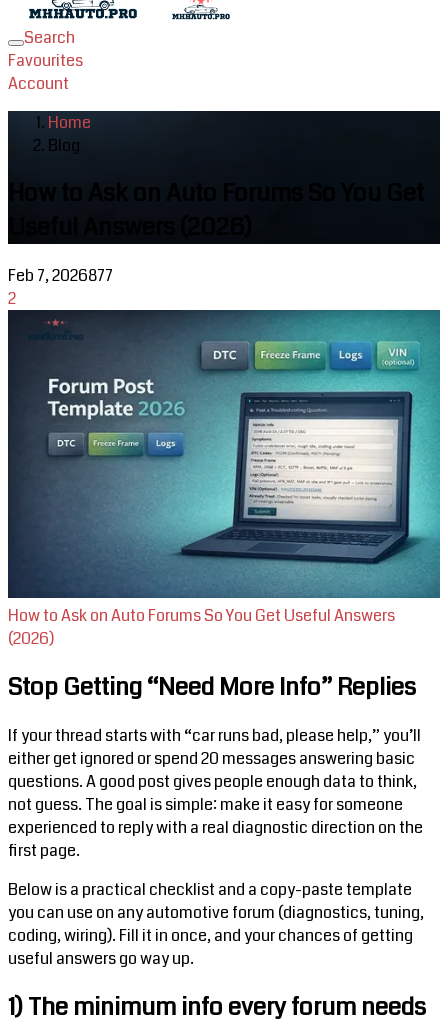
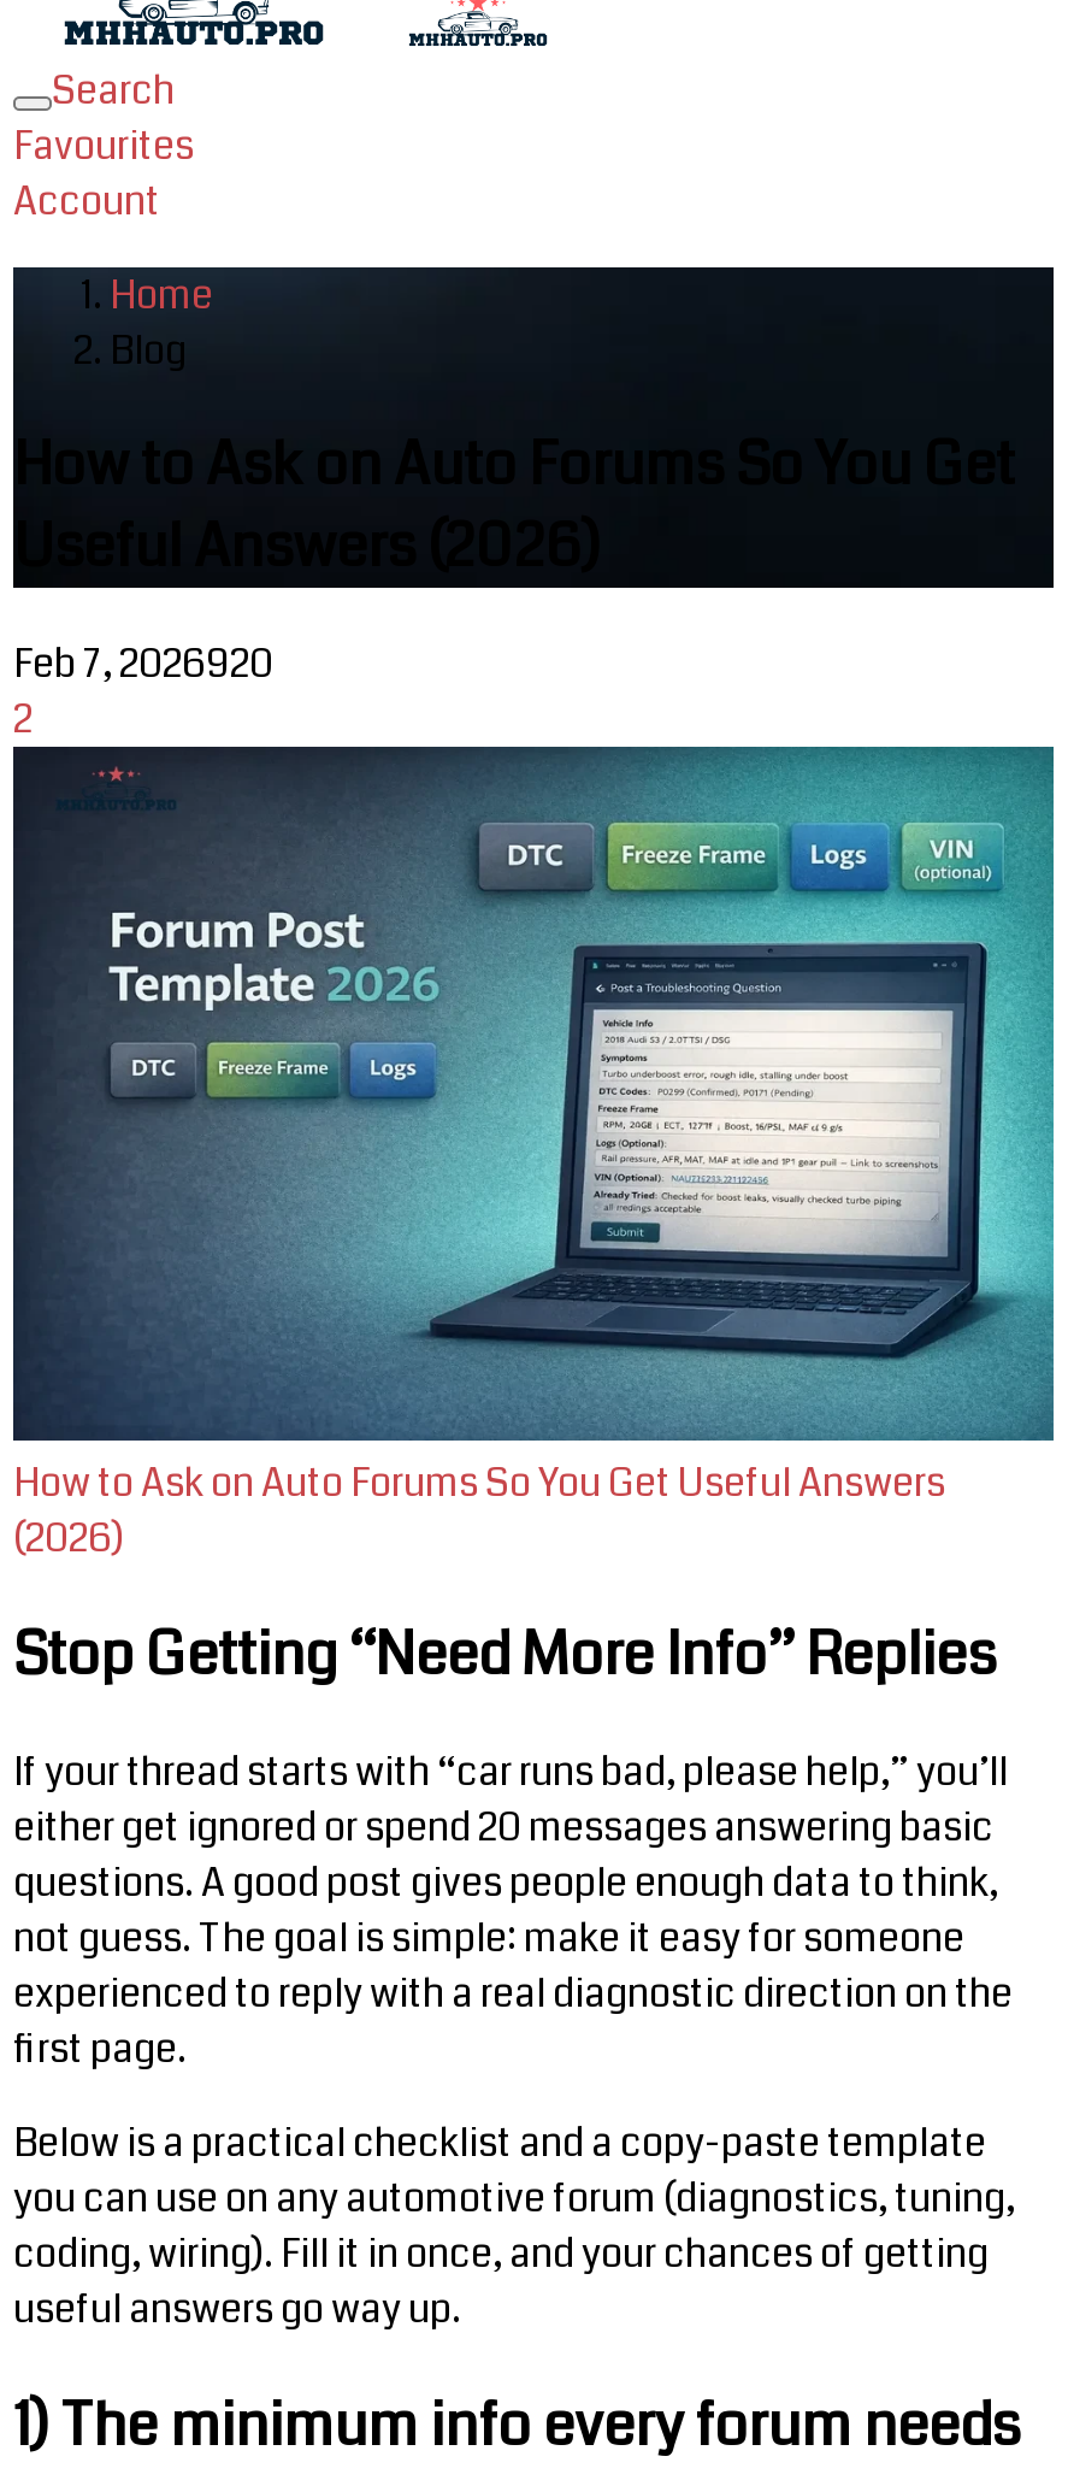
[8,264,113,287] Feb 7, 2026877 -> [13,637,273,692] Feb 7, 2026920

